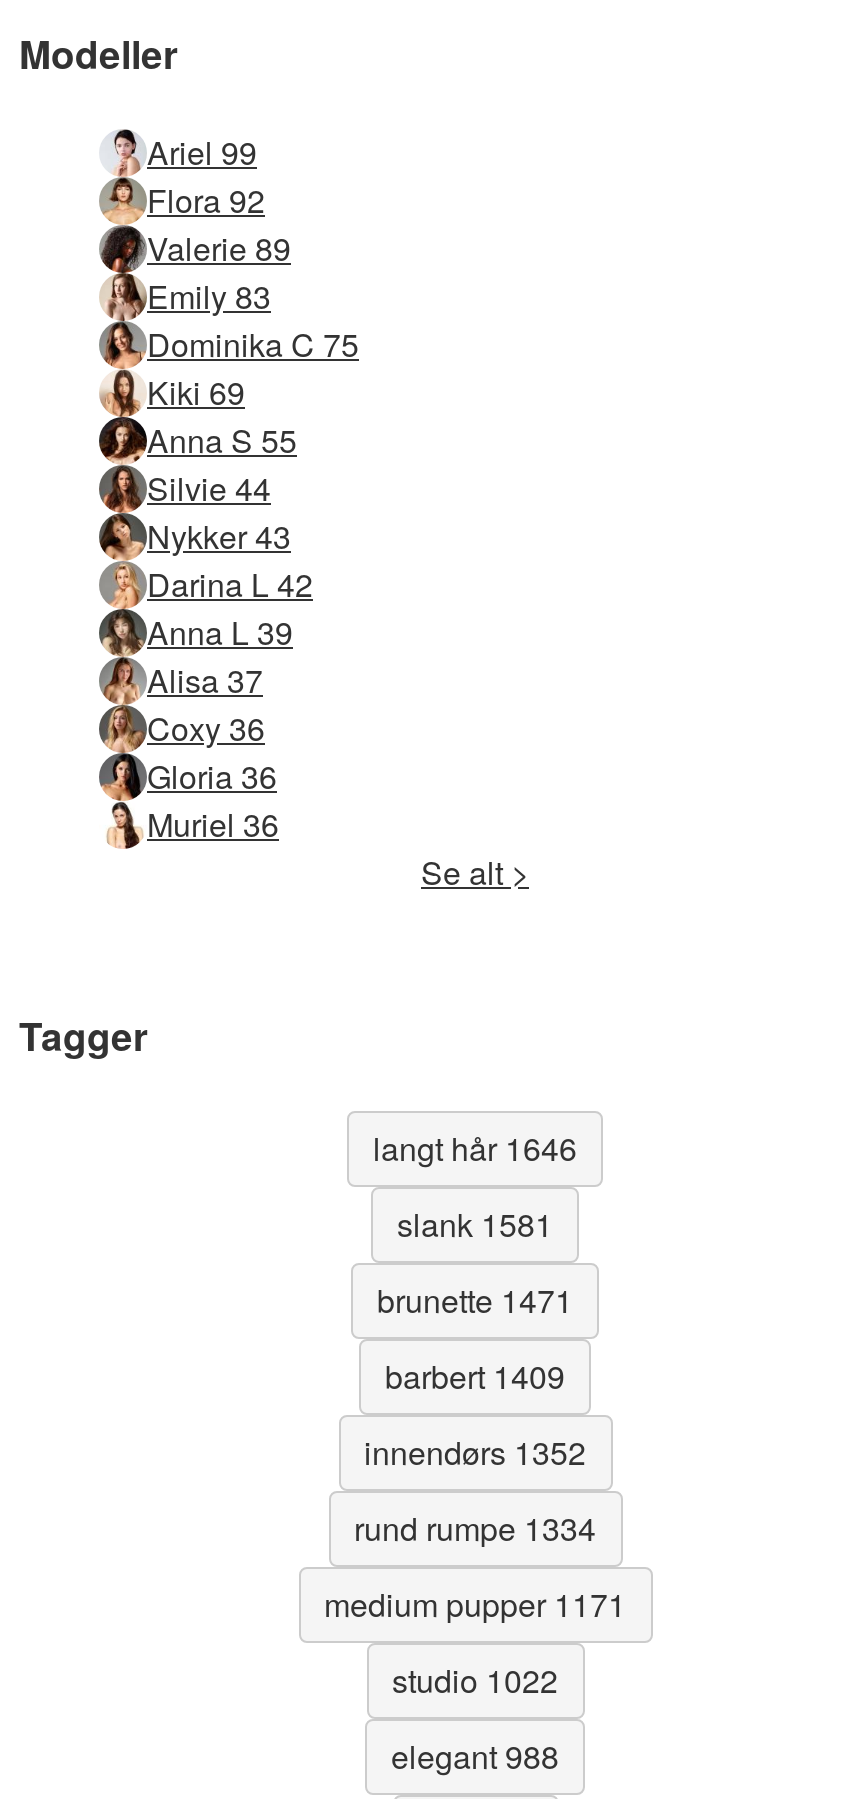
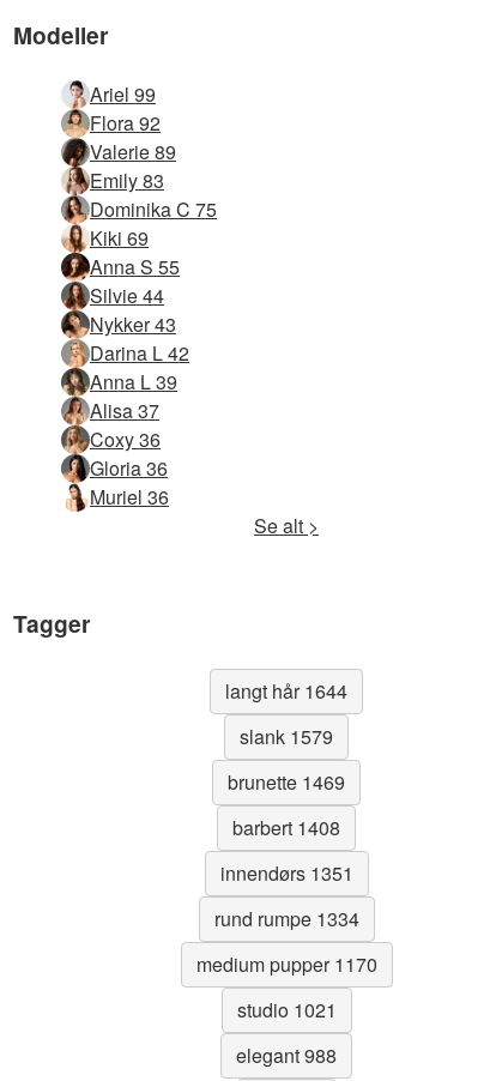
[373,1125,577,1171] langt hår 1646 -> [225,677,347,705] langt hår 1644
[397,1201,553,1247] slank 1581 -> [240,723,333,750] slank 1579
[377,1277,573,1323] brunette 1471 -> [228,768,345,796] brunette 1469
[385,1353,565,1399] barbert 1409 -> [232,814,340,841] barbert 1408
[364,1429,586,1475] innendørs 1352 -> [220,859,353,887] innendørs 1351
[324,1581,626,1627] medium pupper 1171 -> [196,950,377,978] medium pupper 1170
[392,1657,558,1703] studio 1022 -> [237,996,336,1024] studio 1021

